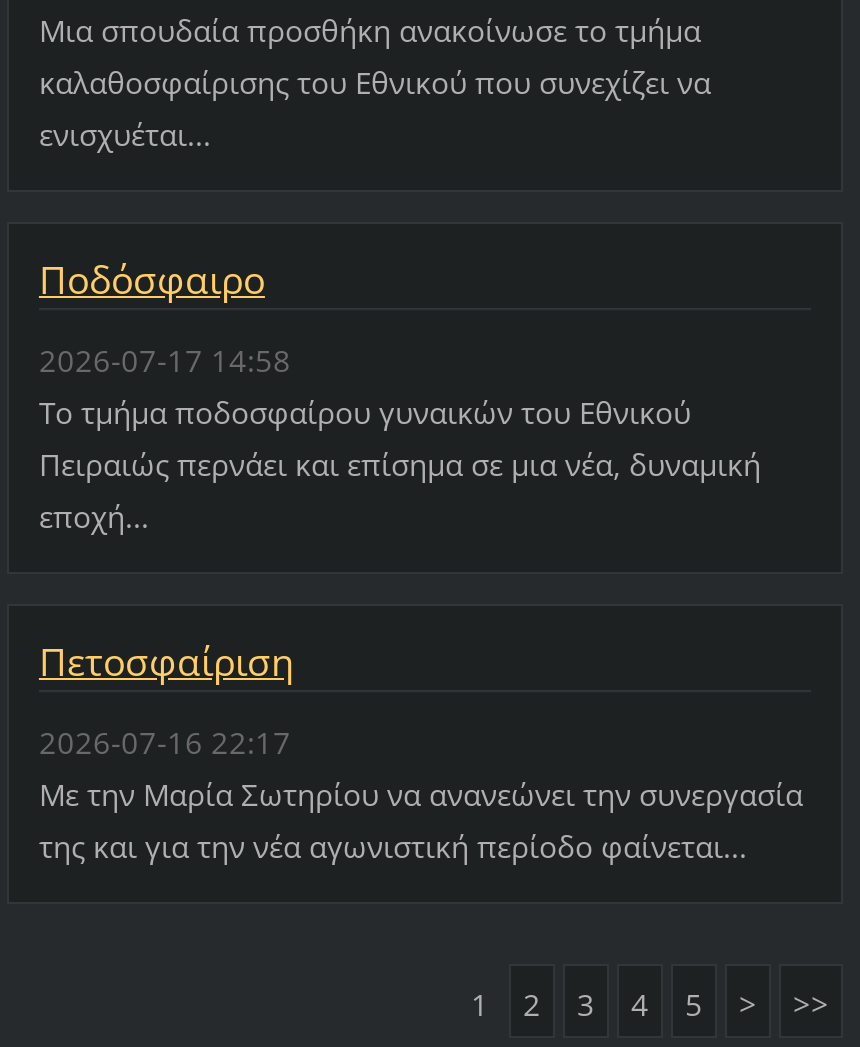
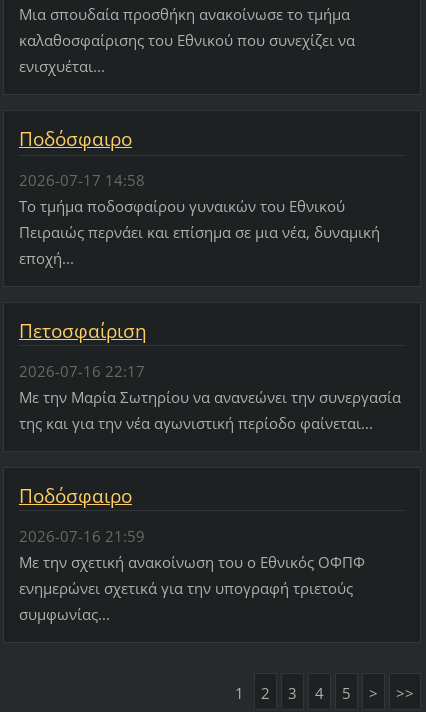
none -> [19,483,365,624] Ποδόσφαιρο | 2026-07-16 21:59 | Με την σχετική ανακοίνωση του ο Εθνικός ΟΦΠΦ | ενημερώνει σχετικά για την υπογραφή τριετούς | συμφωνίας...

